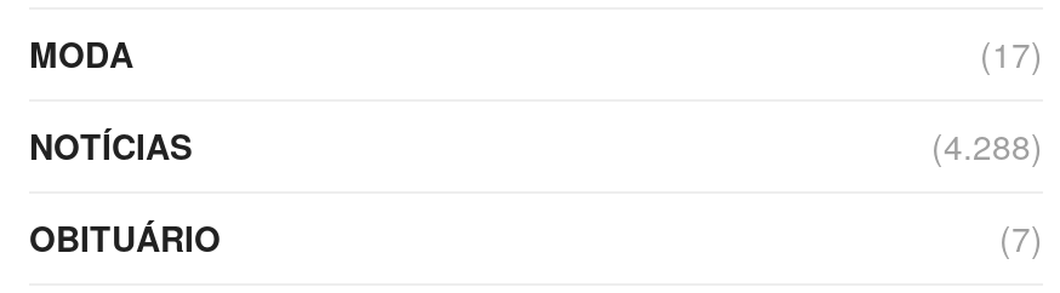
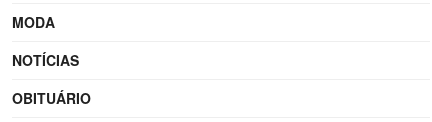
[980,28,1043,76] (17) -> none
[931,120,1043,168] (4.288) -> none
[999,212,1043,260] (7) -> none

